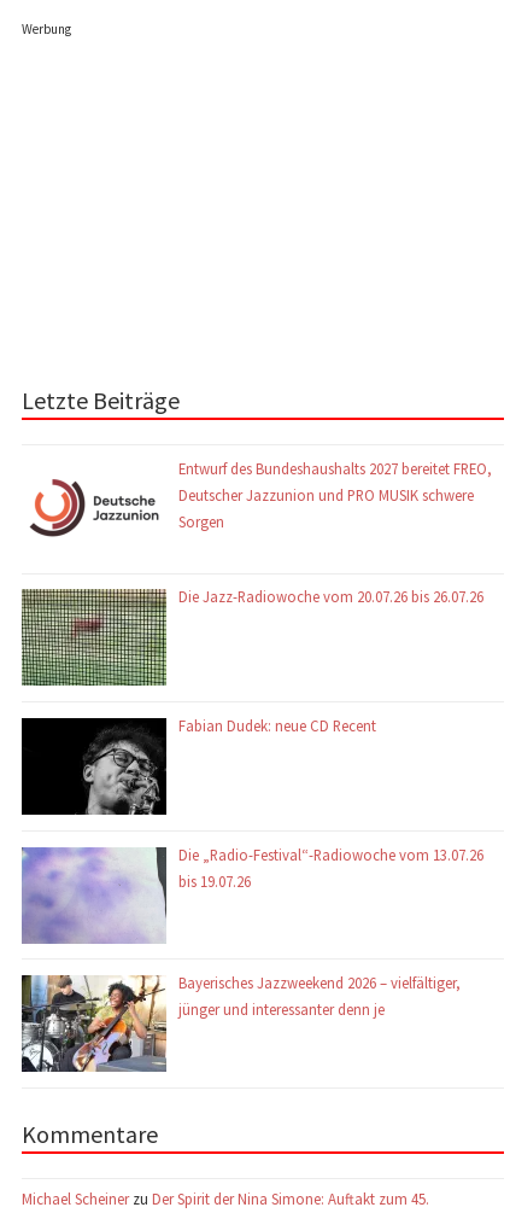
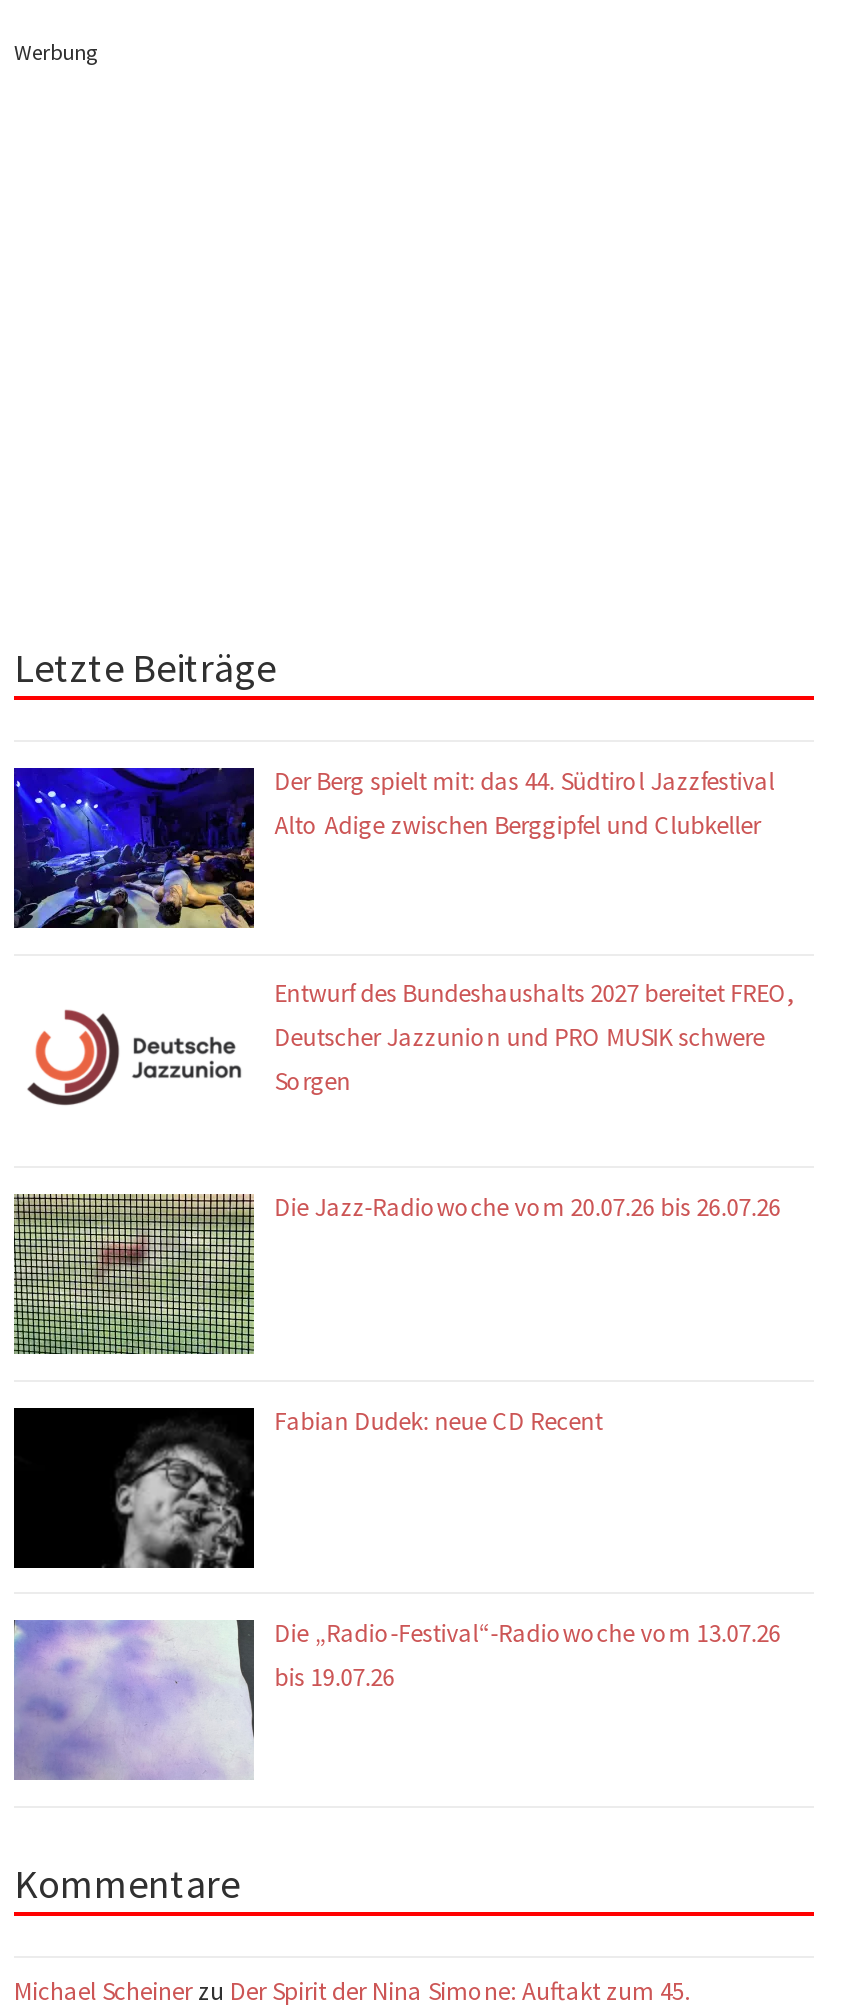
none -> [12,764,774,930] [image] | Der Berg spielt mit: das 44. Südtirol Jazzfestival | Alto Adige zwischen Berggipfel und Clubkeller
moved [34,458,492,890] -> [34,977,794,1692]: [image] | Entwurf des Bundeshaushalts 2027 bereitet FREO, | Deutscher Jazzunion und PRO MUSIK schwere | Sorgen | Die Jazz-Radiowoche vom 20.07.26 bis 26.07.26 | Fabian Dudek: neue CD Recent | Die „Radio-Festival“-Radiowoche vom 13.07.26 | bis 19.07.26
moved [20,845,165,944] -> [12,1618,252,1782]: [image]
[20,973,461,1072] [image] | Bayerisches Jazzweekend 2026 – vielfältiger, | jünger und interessanter denn je -> none

